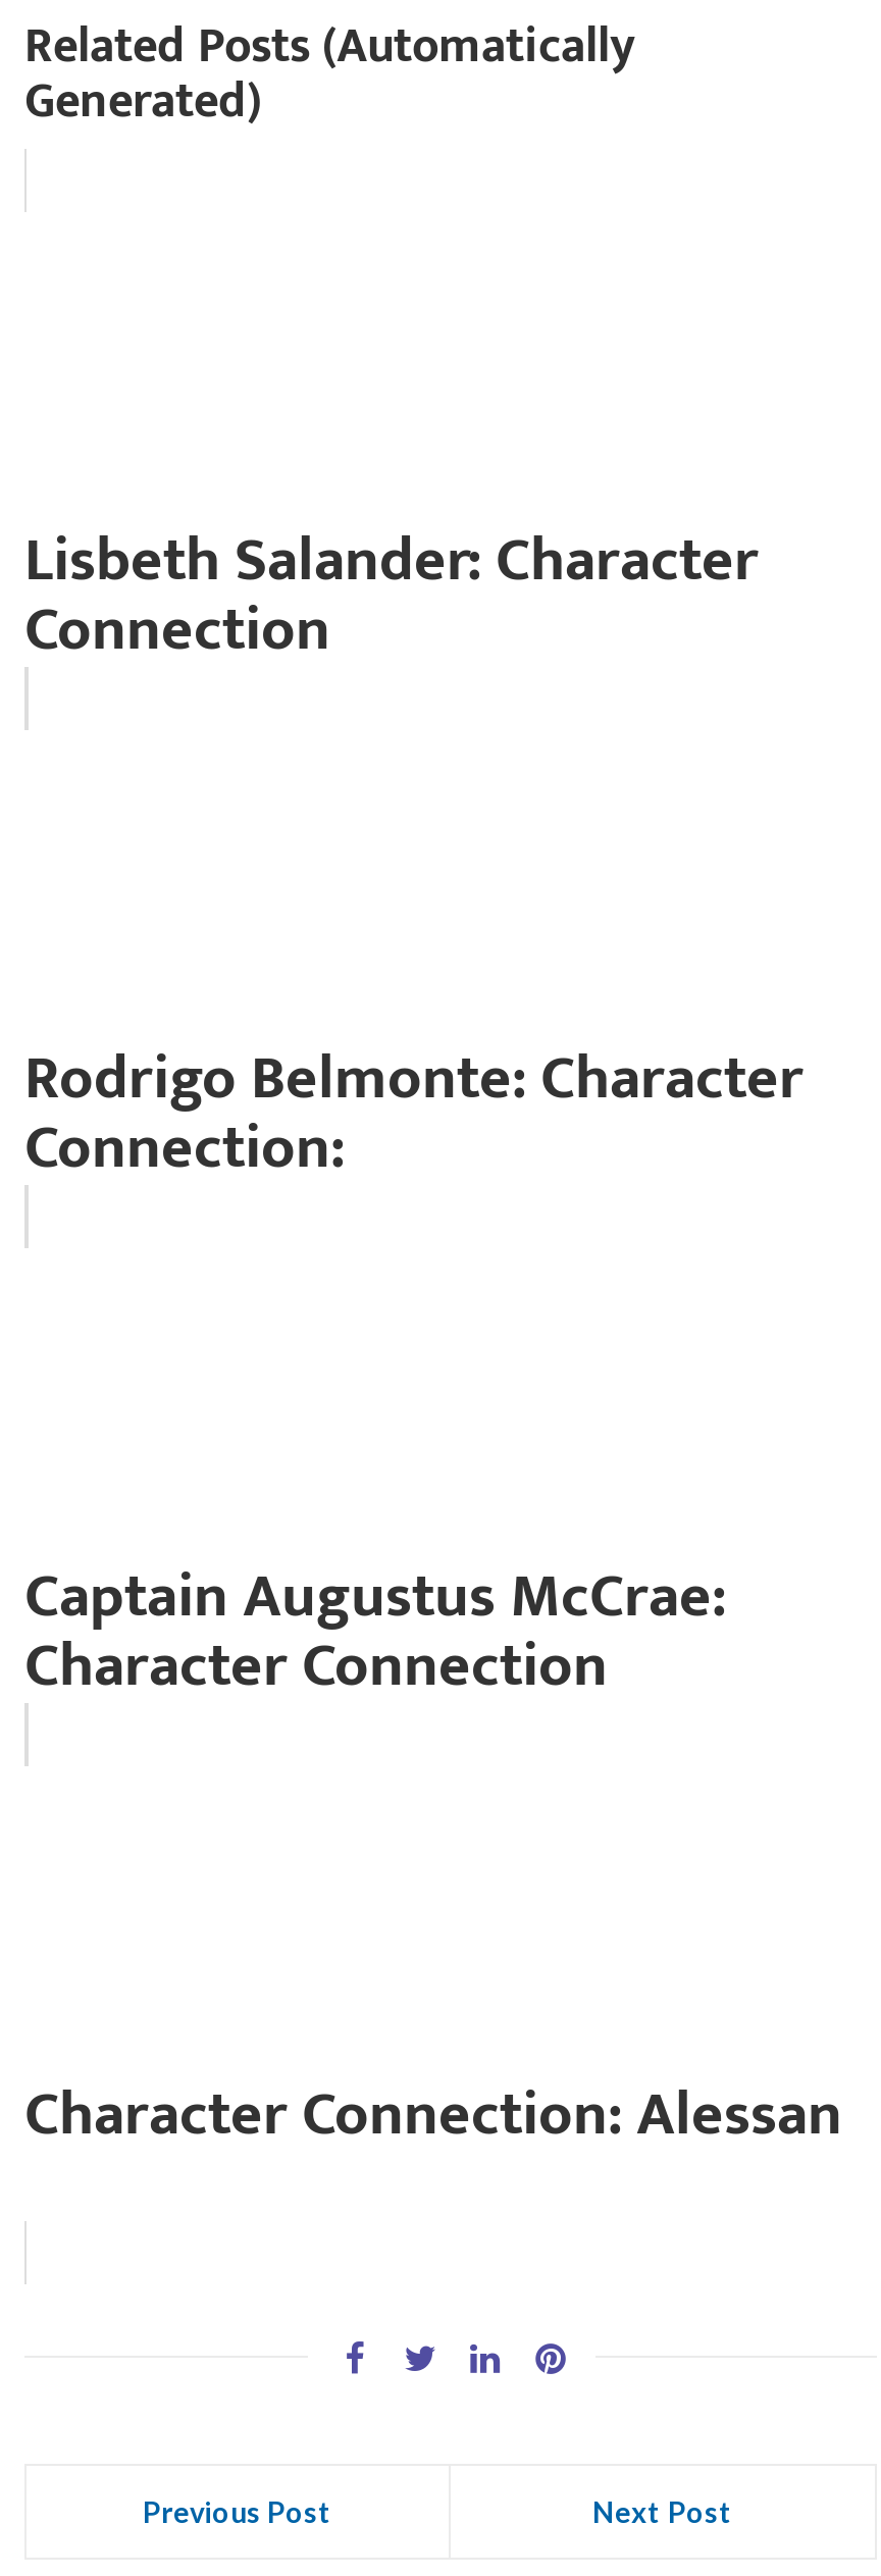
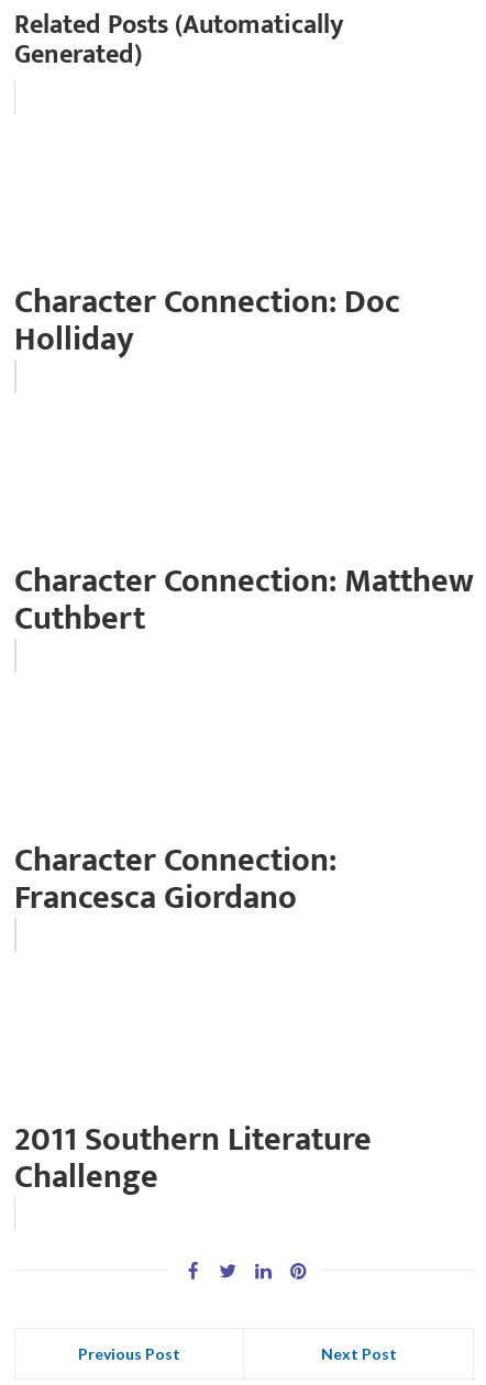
[24,509,759,681] Lisbeth Salander: Character | Connection -> [14,275,400,367] Character Connection: Doc | Holliday
[24,1028,804,1199] Rodrigo Belmonte: Character | Connection: -> [14,554,474,646] Character Connection: Matthew | Cuthbert
[24,1546,726,1717] Captain Augustus McCrae: | Character Connection -> [14,833,336,925] Character Connection: | Francesca Giordano
[24,2064,842,2166] Character Connection: Alessan -> [14,1112,372,1205] 2011 Southern Literature | Challenge

